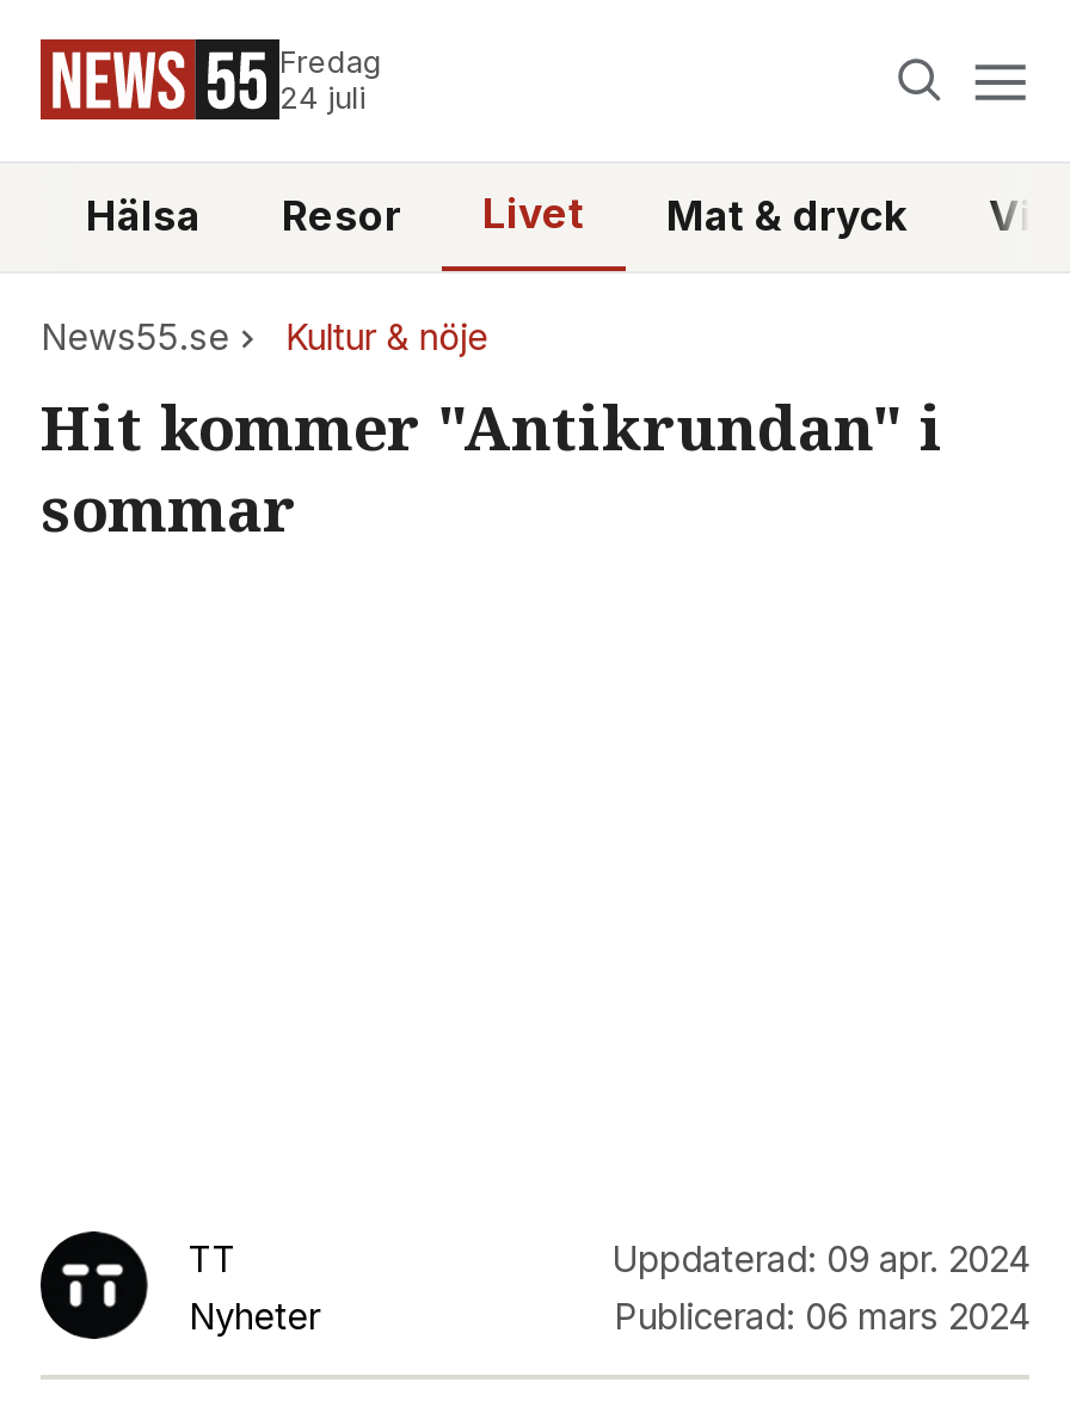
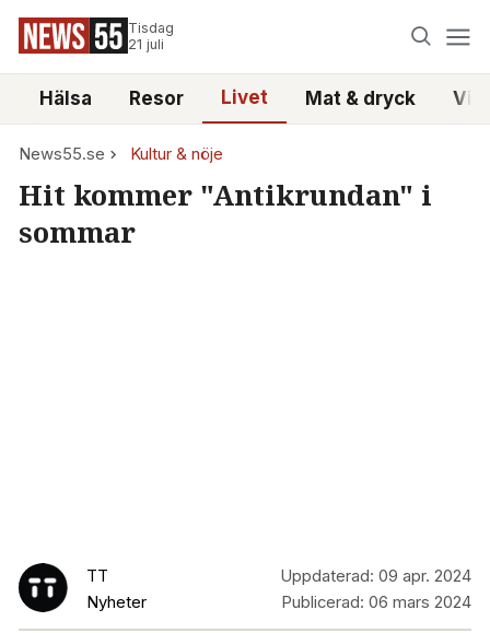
[279,44,382,116] Fredag | 24 juli -> [128,20,174,52] Tisdag | 21 juli

